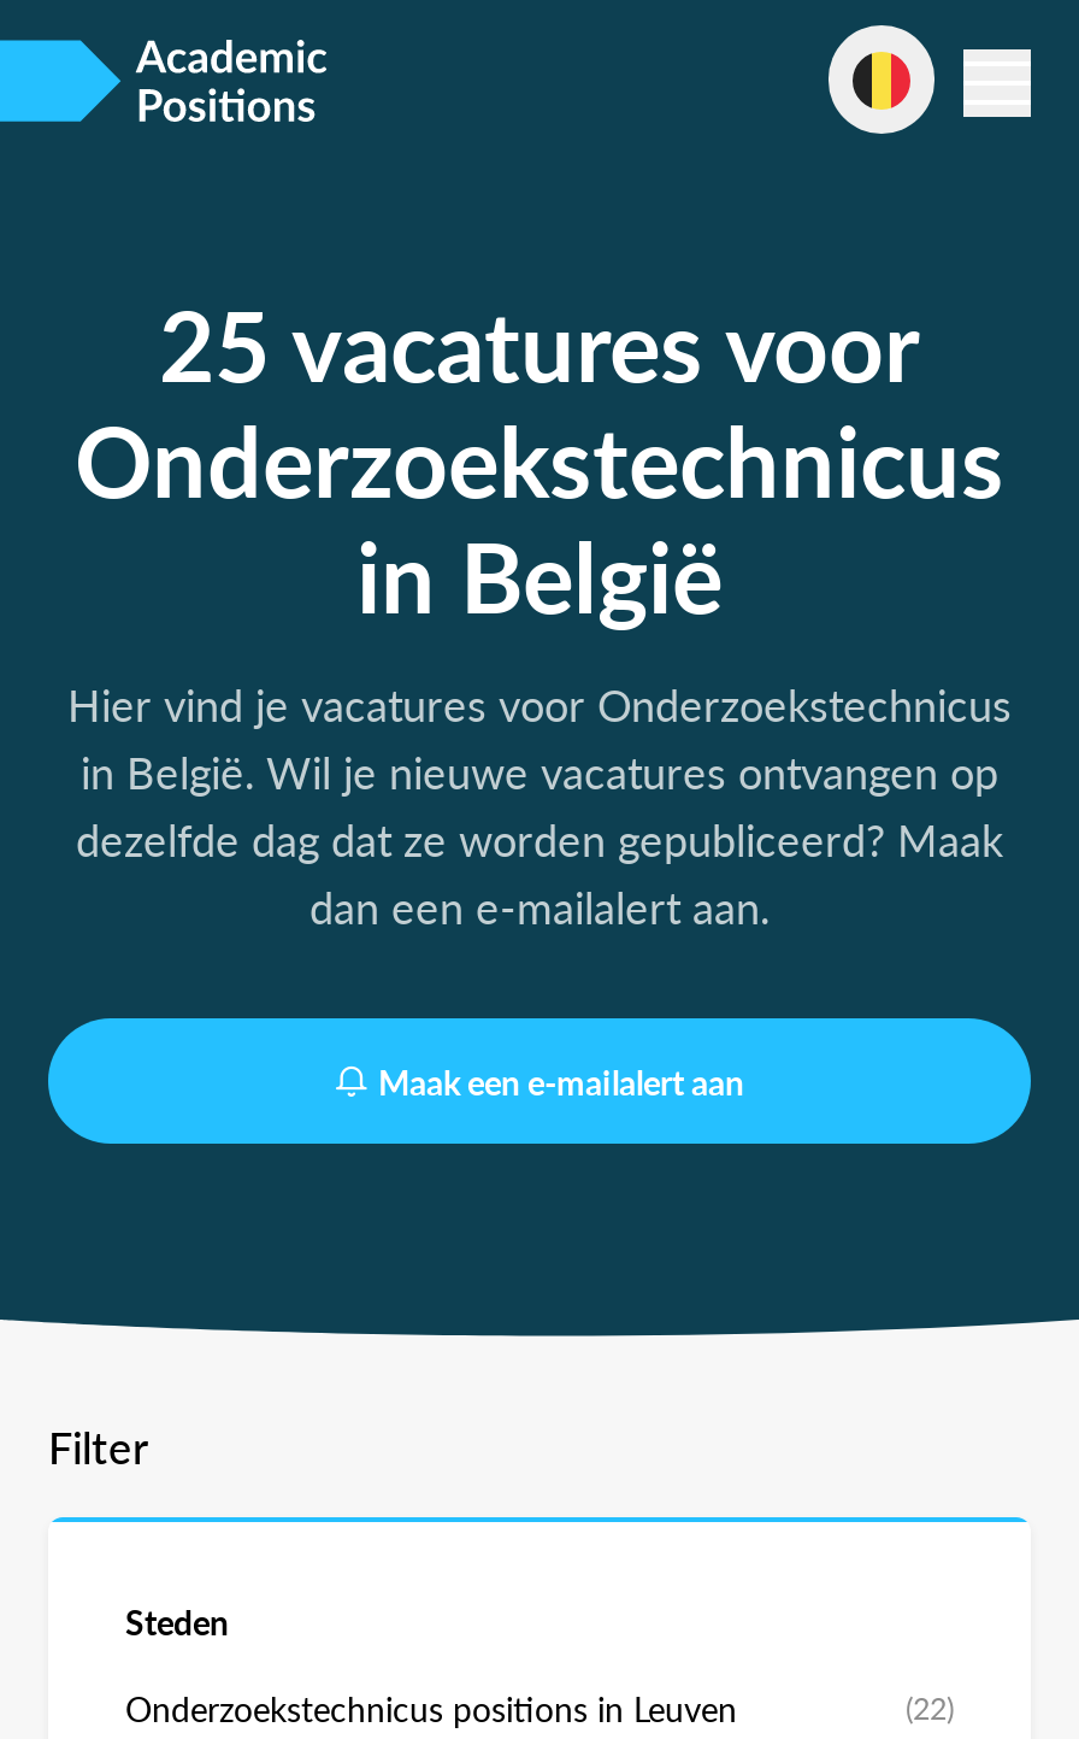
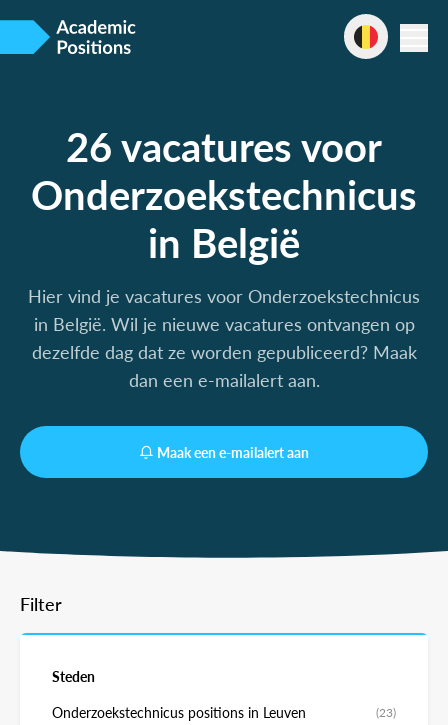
[159,274,920,411] 25 vacatures voor -> [66,117,382,174] 26 vacatures voor
[906,1686,954,1729] (22) -> [376,703,396,721] (23)

